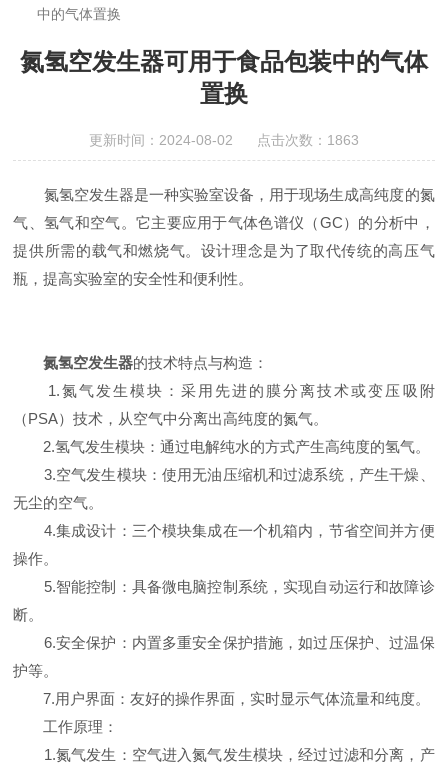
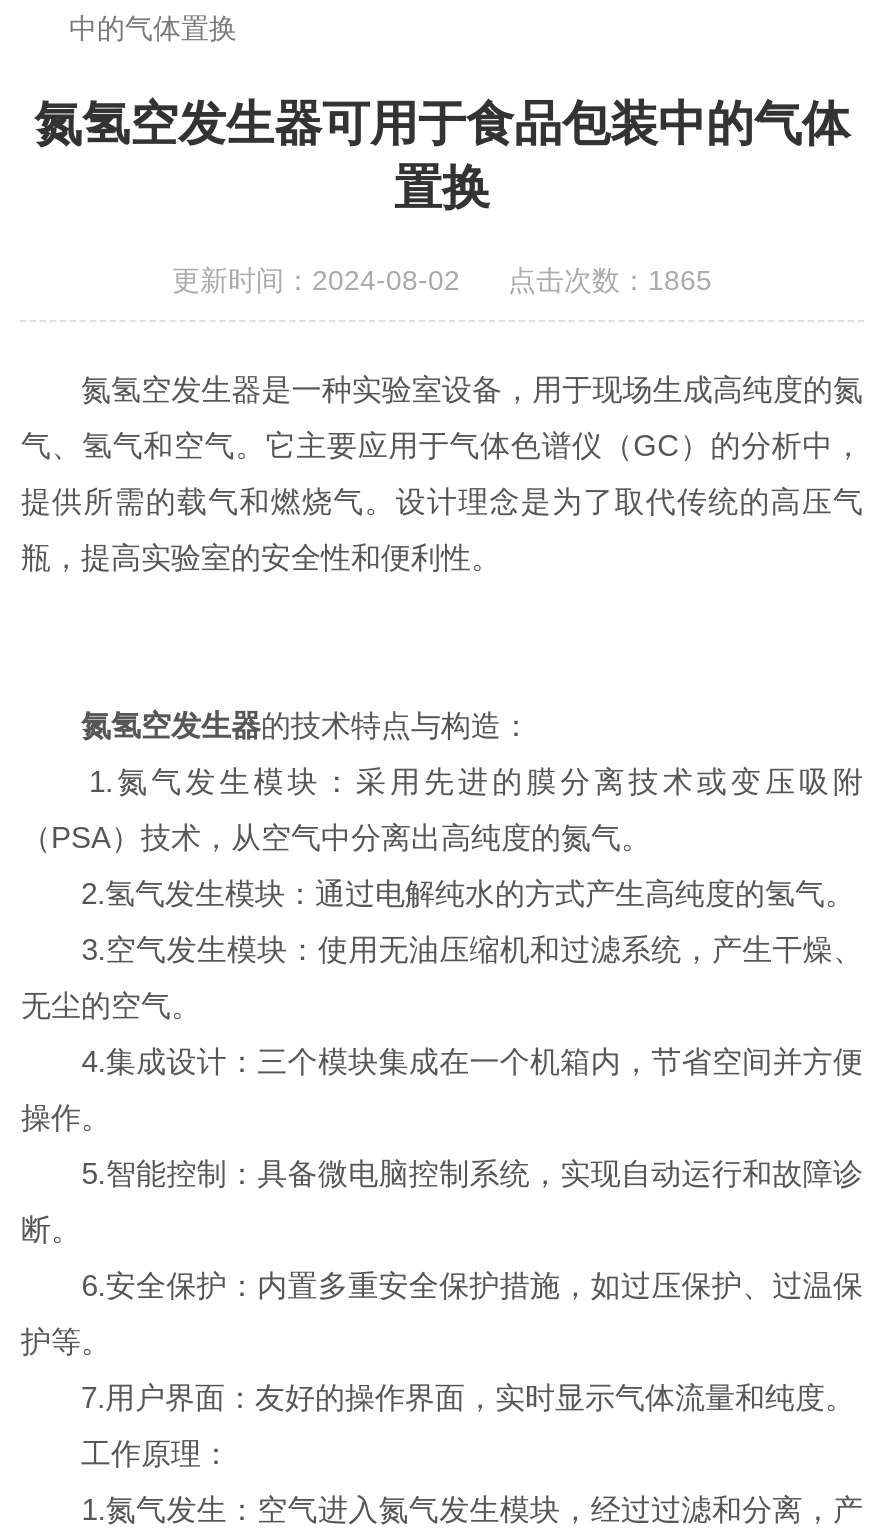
[89,131,359,147] 更新时间：2024-08-02 点击次数：1863 -> [172,263,712,295] 更新时间：2024-08-02 点击次数：1865

